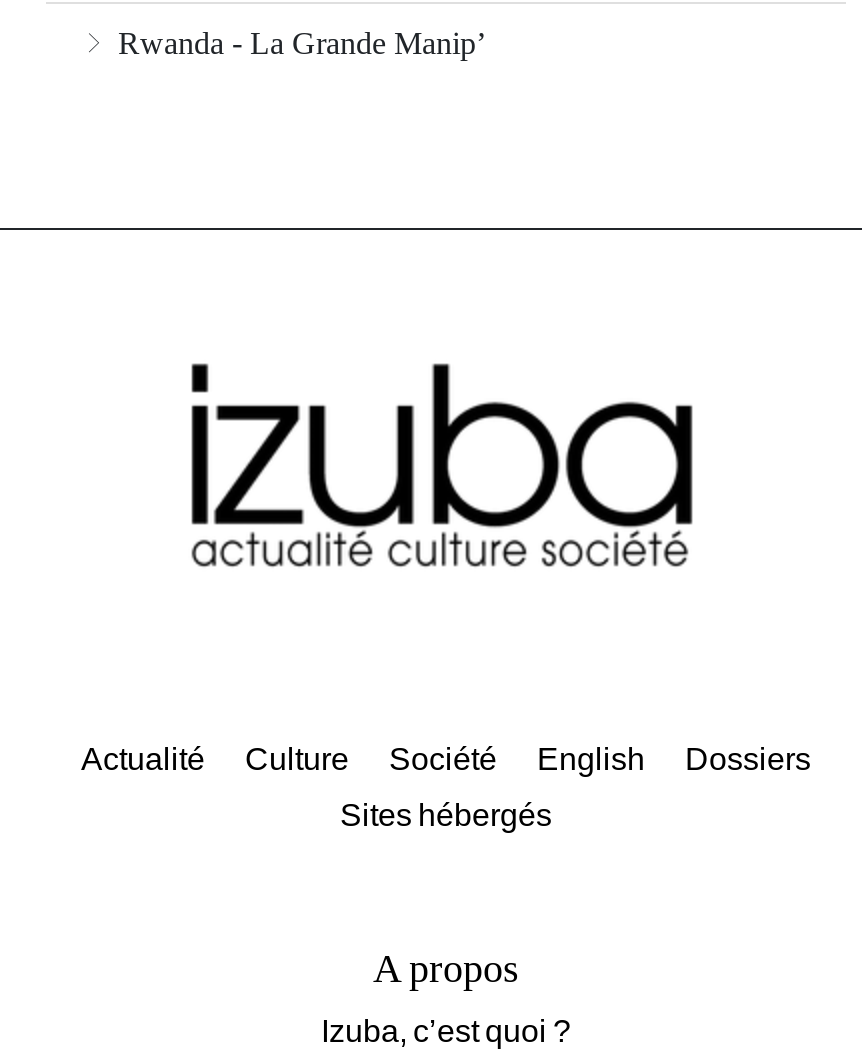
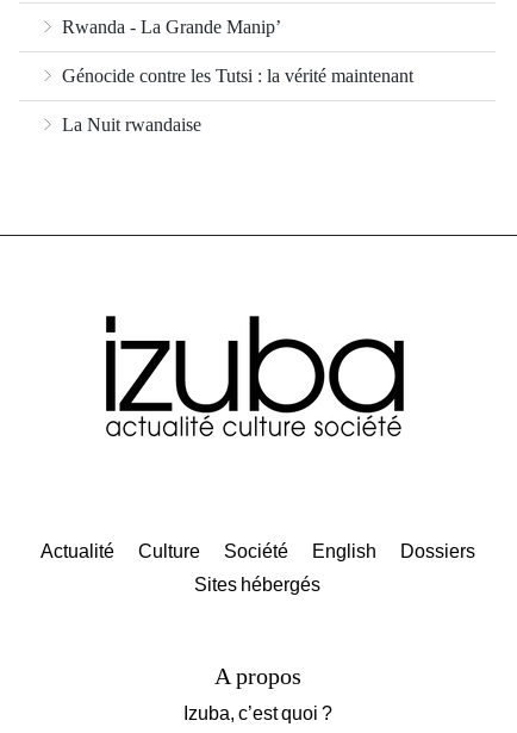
none -> [57,66,413,135] Génocide contre les Tutsi : la vérité maintenant | La Nuit rwandaise

